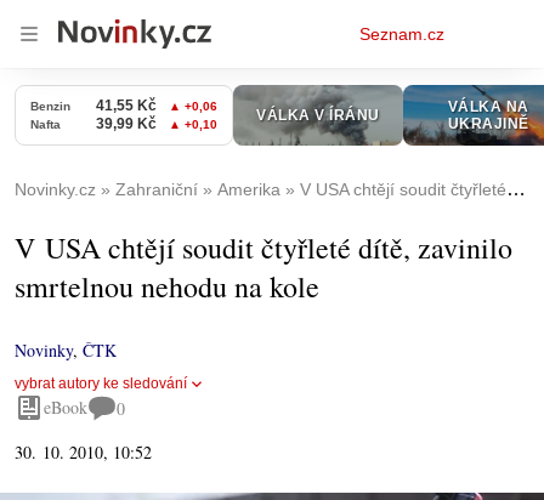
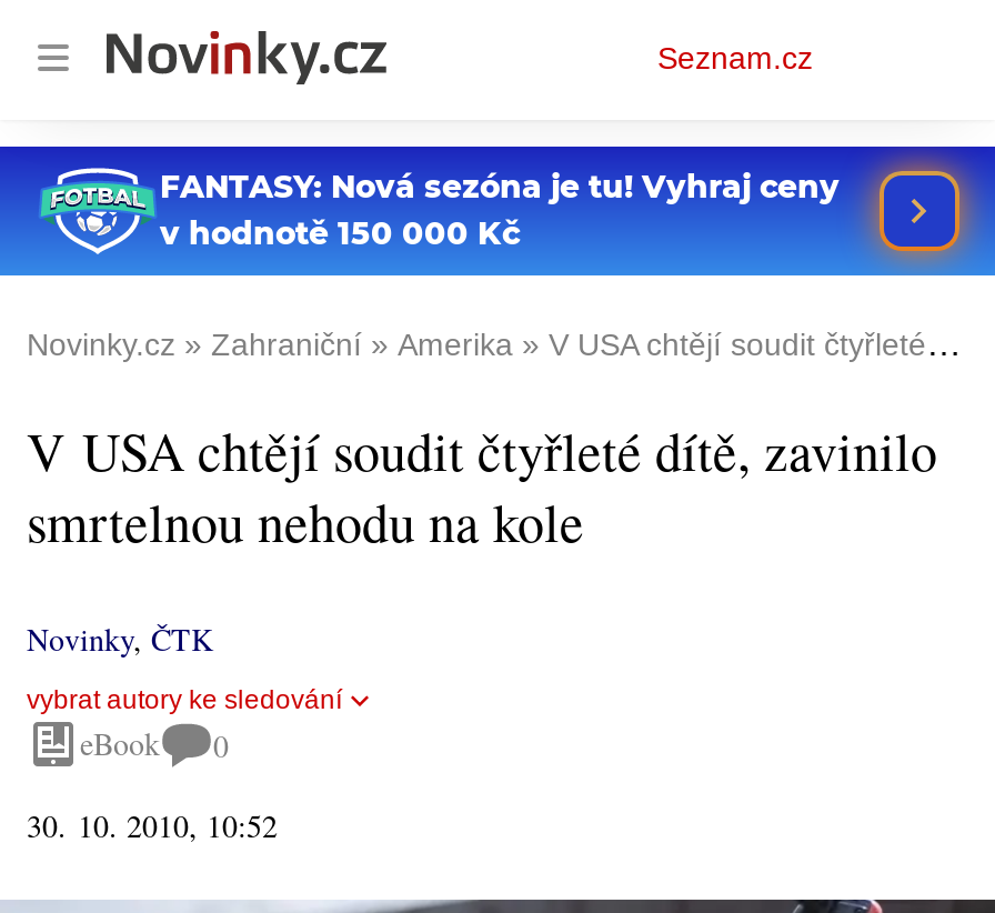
[4,83,540,152] [image] -> [7,144,988,278] [image]

